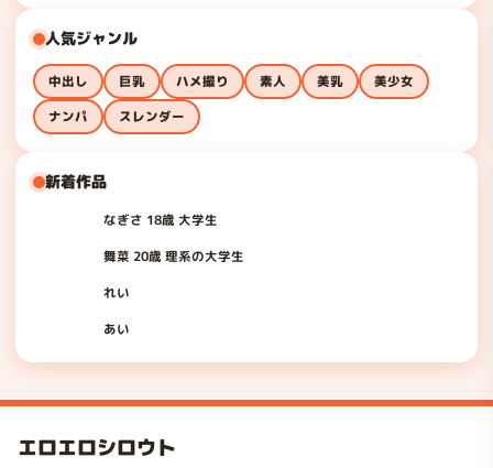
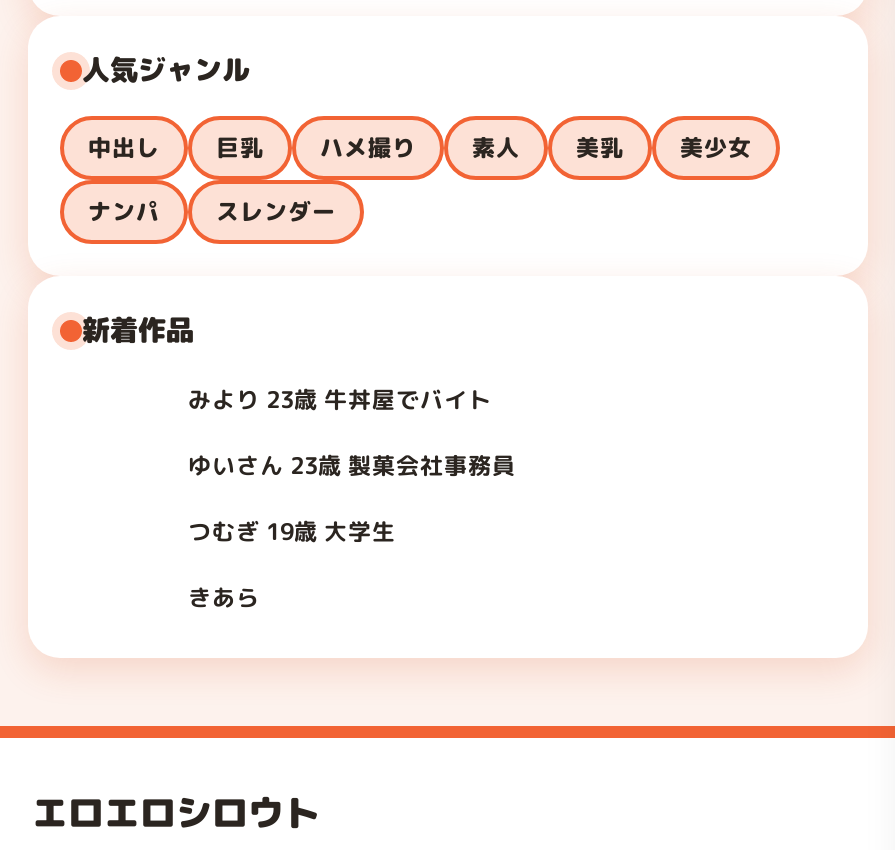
[103,212,218,229] なぎさ 18歳 大学生 -> [188,385,492,417] みより 23歳 牛丼屋でバイト
[103,248,244,266] 舞菜 20歳 理系の大学生 -> [188,451,516,483] ゆいさん 23歳 製菓会社事務員
[103,284,130,302] れい -> [188,517,396,549] つむぎ 19歳 大学生
[103,321,130,338] あい -> [188,583,260,615] きあら

